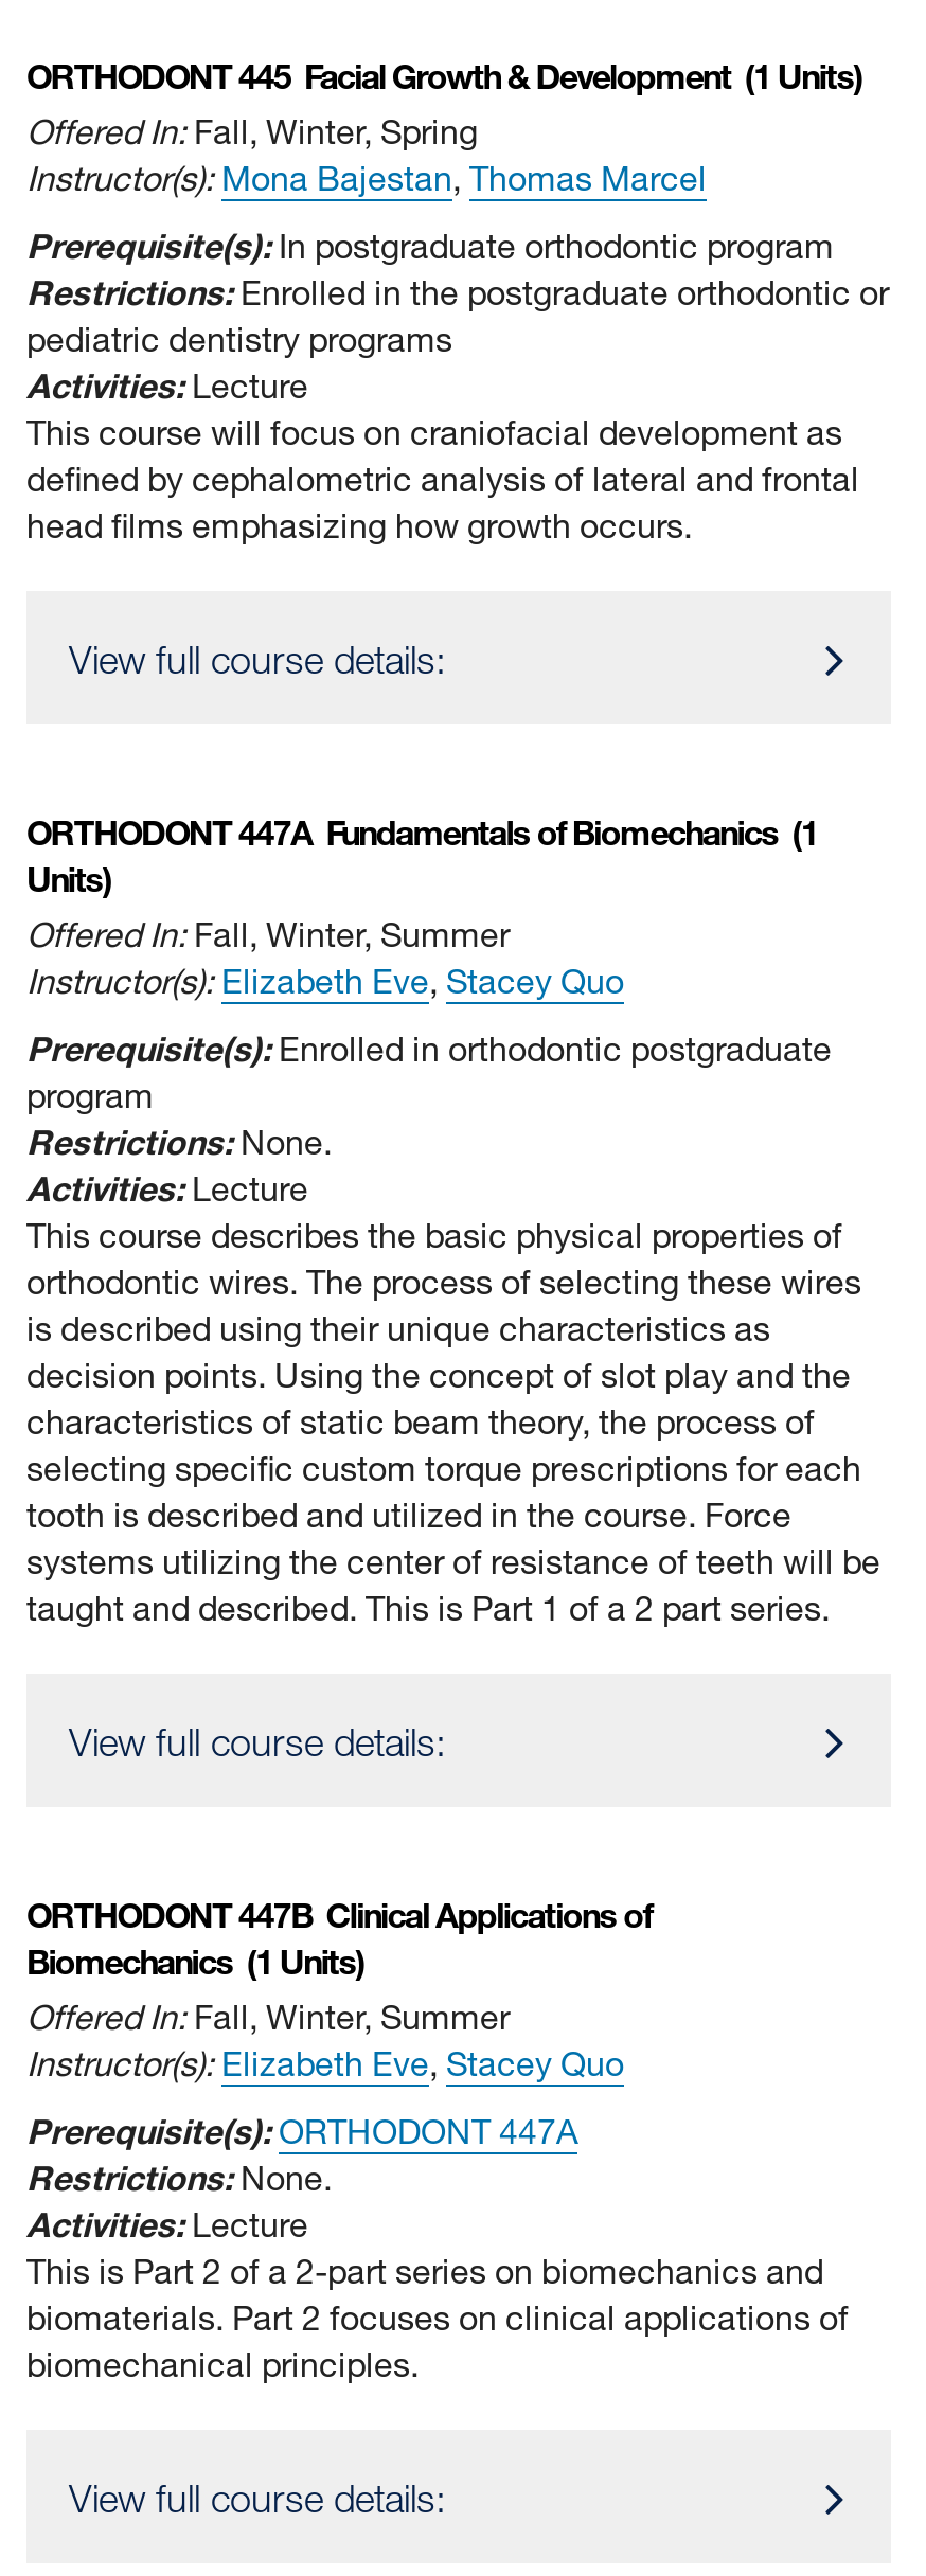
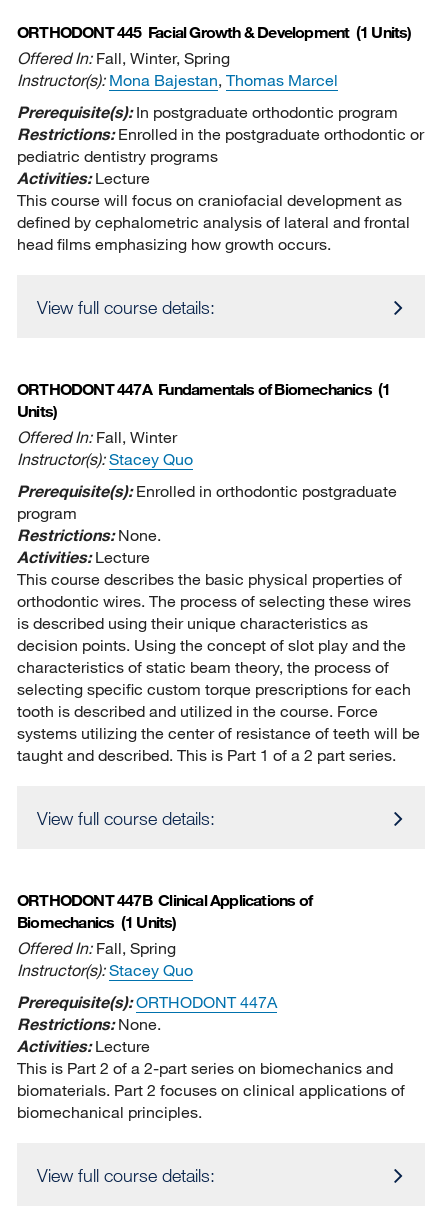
[26,913,624,1002] Offered In: Fall, Winter, Summer | Instructor(s): Elizabeth Eve, Stacey Quo -> [17,427,193,469] Offered In: Fall, Winter | Instructor(s): Stacey Quo
[26,1996,624,2085] Offered In: Fall, Winter, Summer | Instructor(s): Elizabeth Eve, Stacey Quo -> [17,938,193,980] Offered In: Fall, Spring | Instructor(s): Stacey Quo

